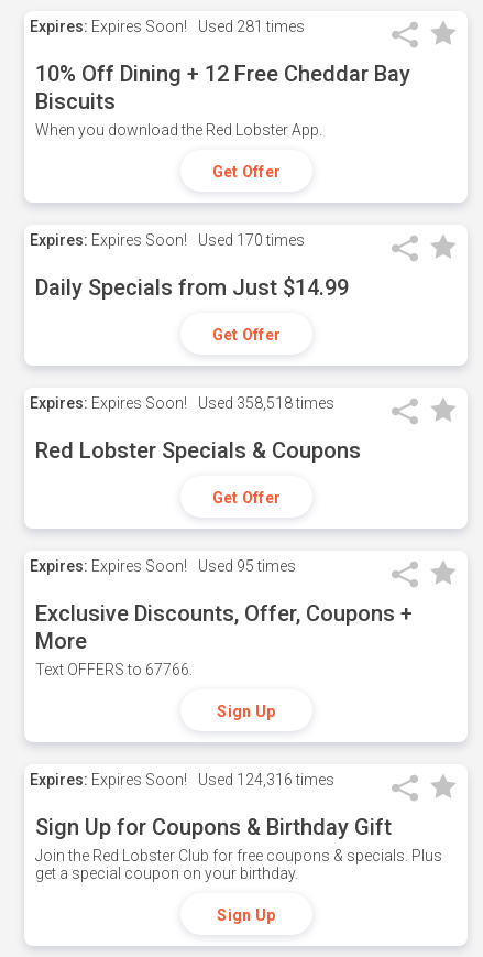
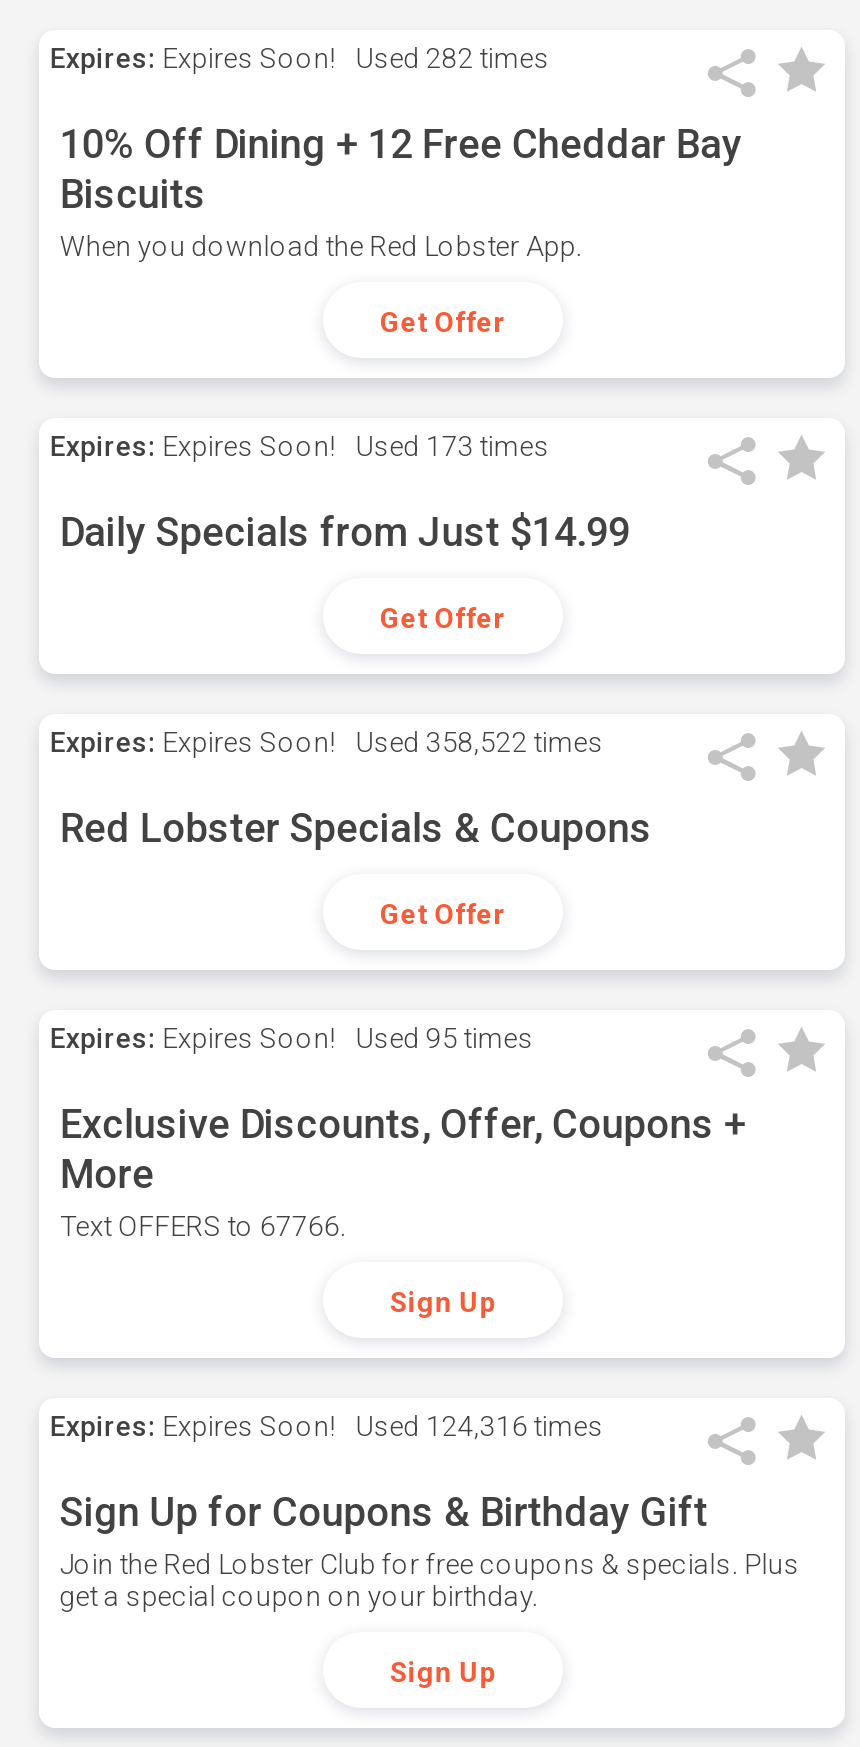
[30,18,305,35] Expires: Expires Soon! Used 281 times -> [50,42,550,74] Expires: Expires Soon! Used 282 times
[30,231,305,249] Expires: Expires Soon! Used 170 times -> [50,430,550,462] Expires: Expires Soon! Used 173 times
[30,394,335,412] Expires: Expires Soon! Used 358,518 times -> [50,726,604,758] Expires: Expires Soon! Used 358,522 times

